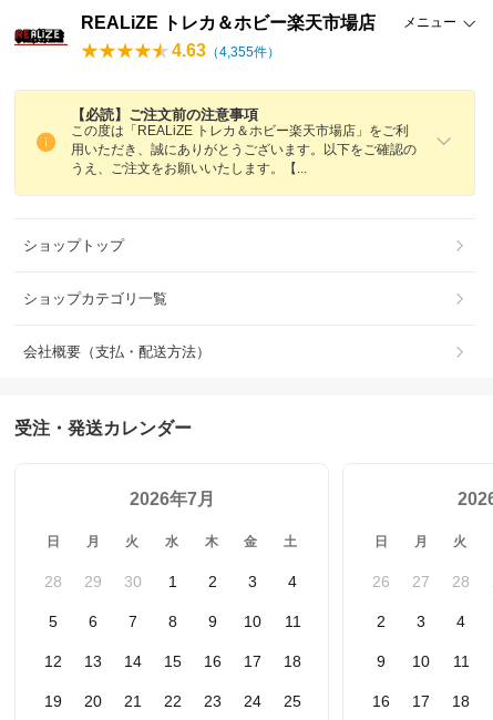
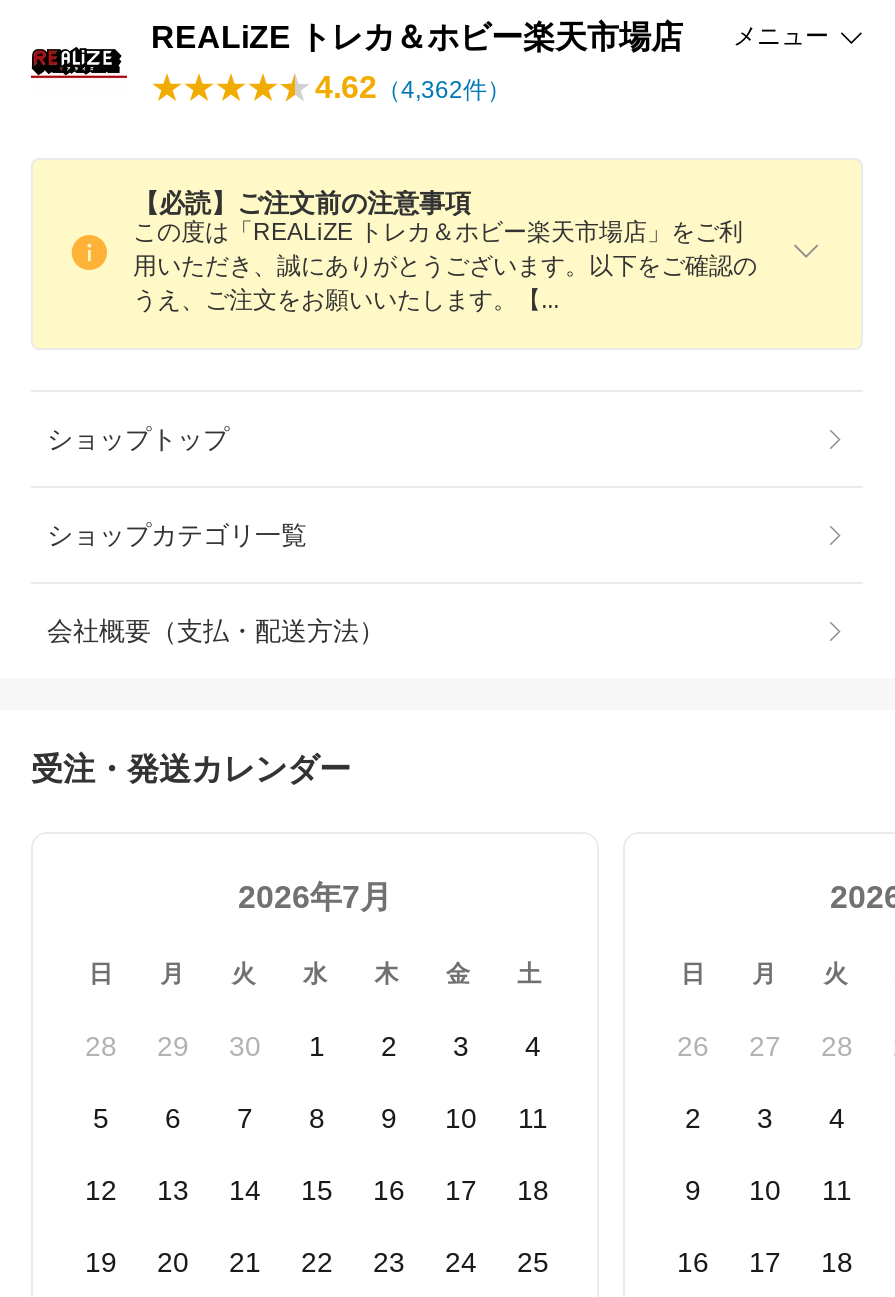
[172,41,280,60] 4.63（4,355件） -> [315,70,511,104] 4.62（4,362件）

